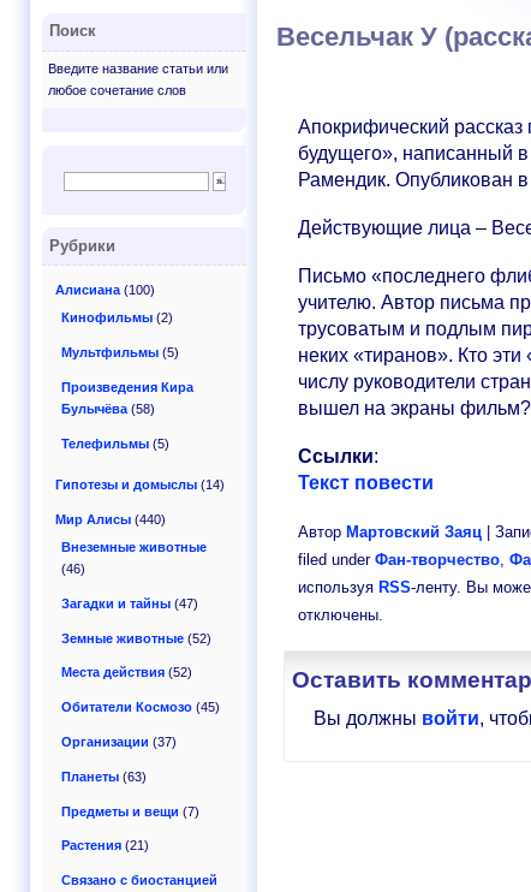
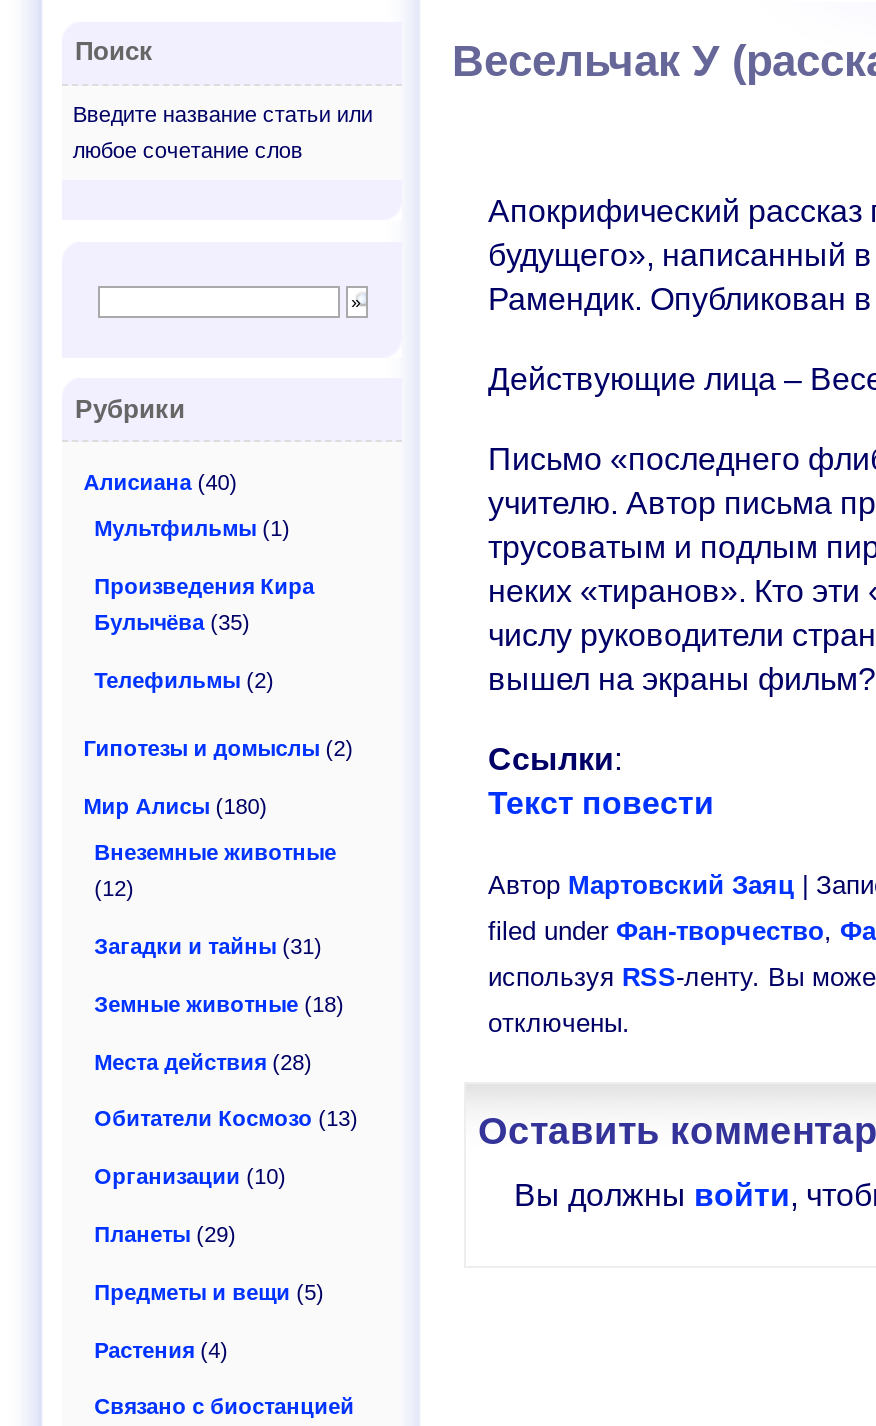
[55,283,179,360] Алисиана (100) | Кинофильмы (2) | Мультфильмы (5) -> [84,470,290,541] Алисиана (40) | Мультфильмы (1)
[62,402,155,416] Булычёва (58) -> [94,610,250,634] Булычёва (35)
[62,436,170,451] Телефильмы (5) -> [94,668,274,692] Телефильмы (2)
[55,477,224,492] Гипотезы и домыслы (14) -> [84,736,354,760] Гипотезы и домыслы (2)
[55,512,166,526] Мир Алисы (440) -> [84,794,268,818] Мир Алисы (180)
[62,562,86,576] (46) -> [94,877,134,901] (12)
[62,596,198,611] Загадки и тайны (47) -> [94,934,322,958] Загадки и тайны (31)
[62,631,212,645] Земные животные (52) -> [94,992,344,1016] Земные животные (18)
[62,665,192,680] Места действия (52) -> [94,1049,312,1073] Места действия (28)
[62,700,220,714] Обитатели Космозо (45) -> [94,1107,358,1131] Обитатели Космозо (13)
[62,735,177,749] Организации (37) -> [94,1164,286,1188] Организации (10)
[62,769,147,784] Планеты (63) -> [94,1222,236,1246] Планеты (29)
[62,804,200,818] Предметы и вещи (7) -> [94,1280,324,1304] Предметы и вещи (5)
[62,838,149,853] Растения (21) -> [94,1337,228,1361] Растения (4)

